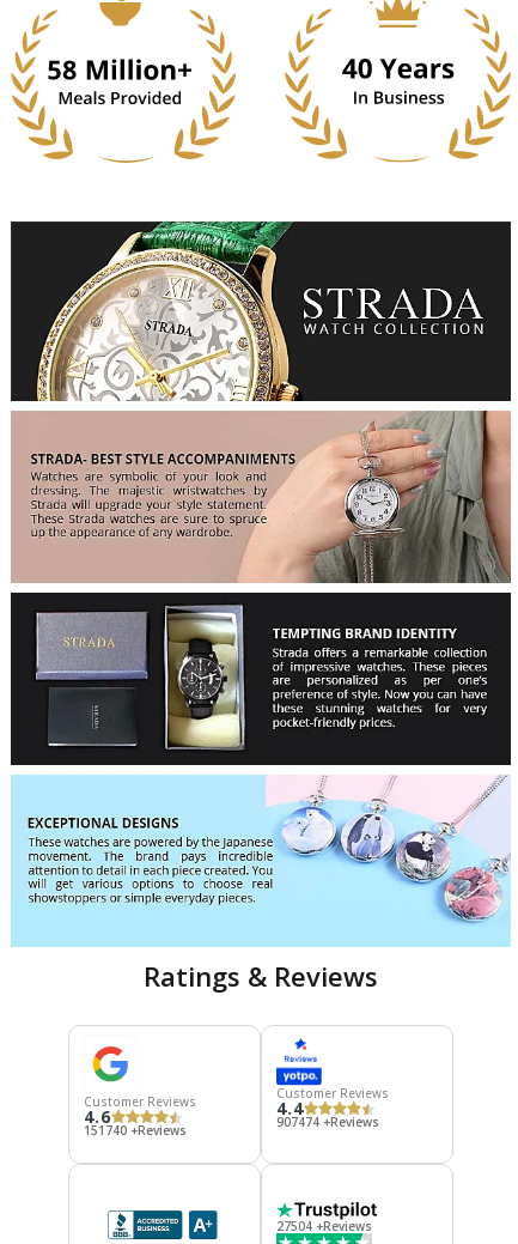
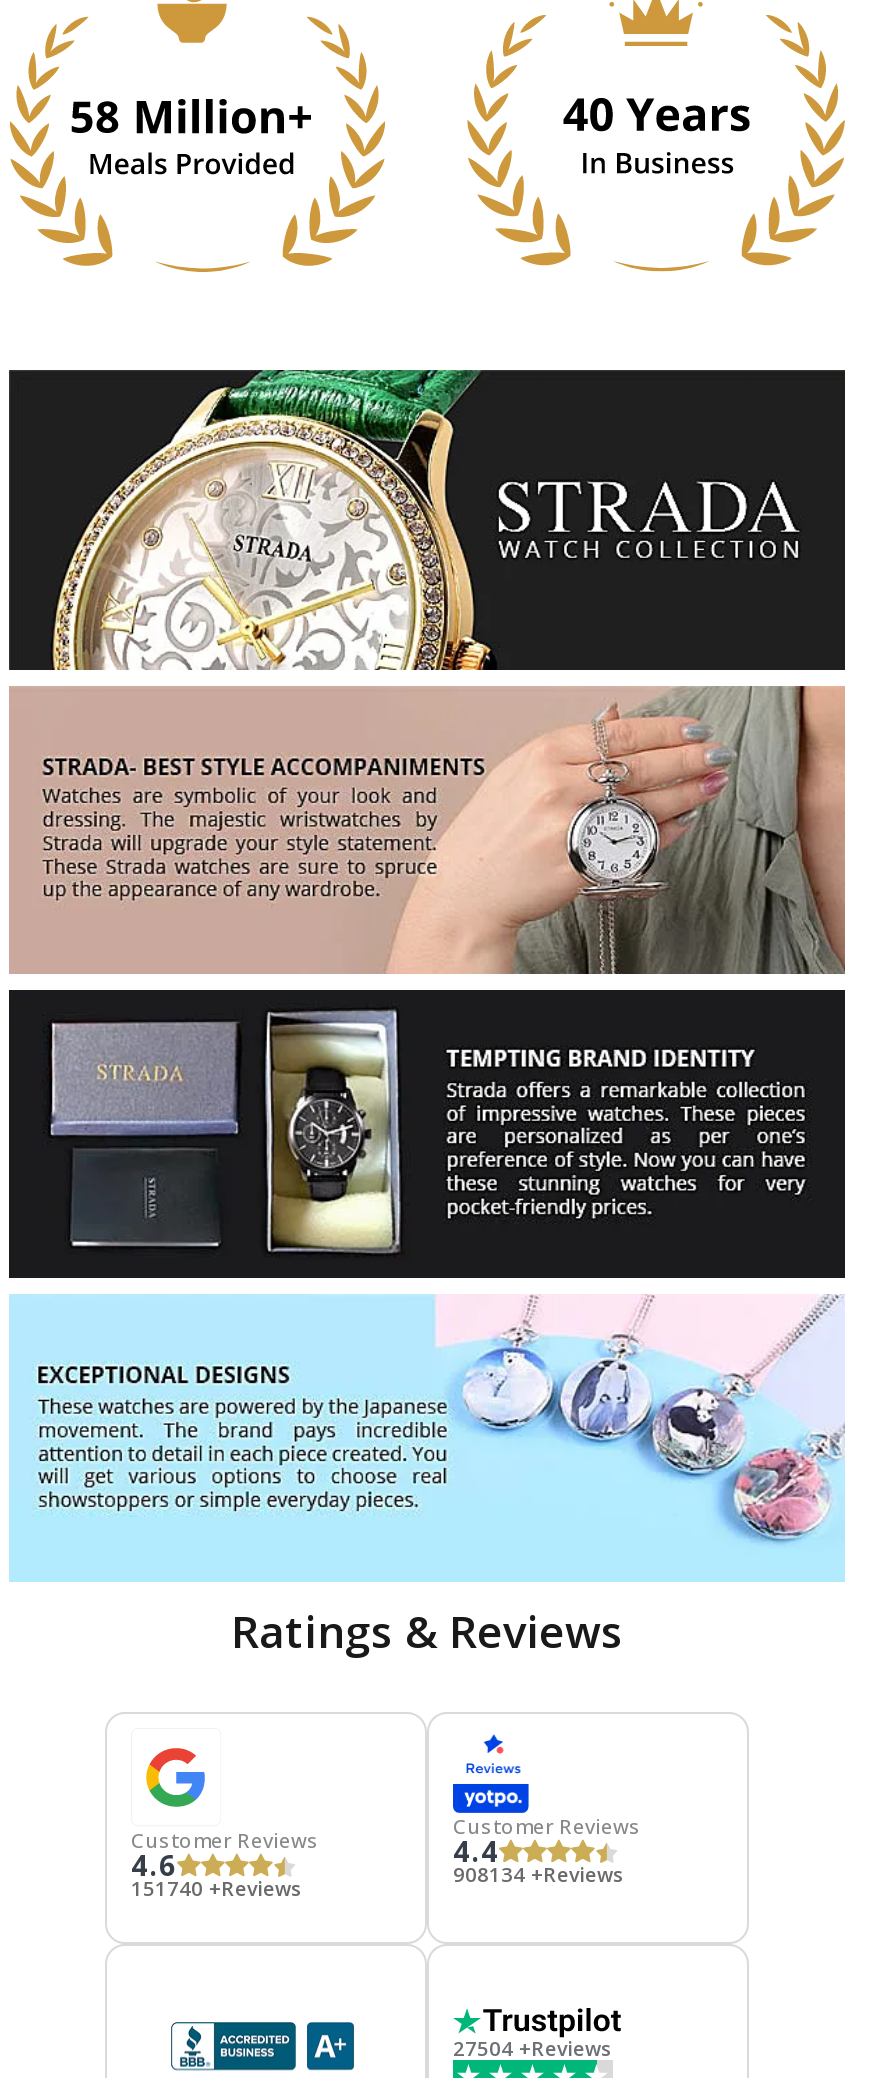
[276,1113,379,1130] 907474 +Reviews -> [453,1859,625,1887] 908134 +Reviews

